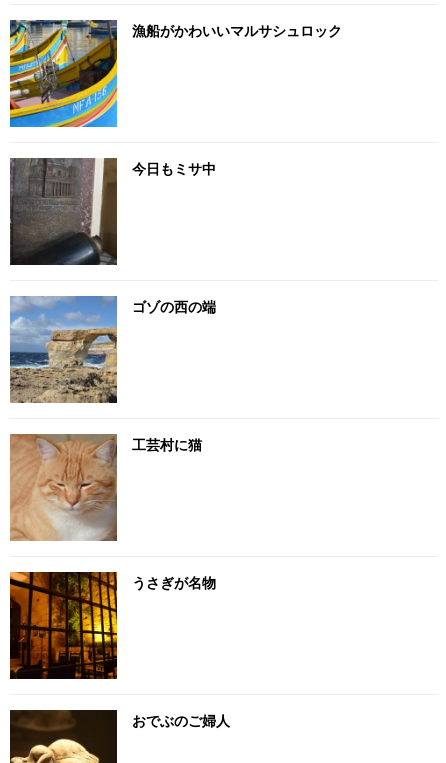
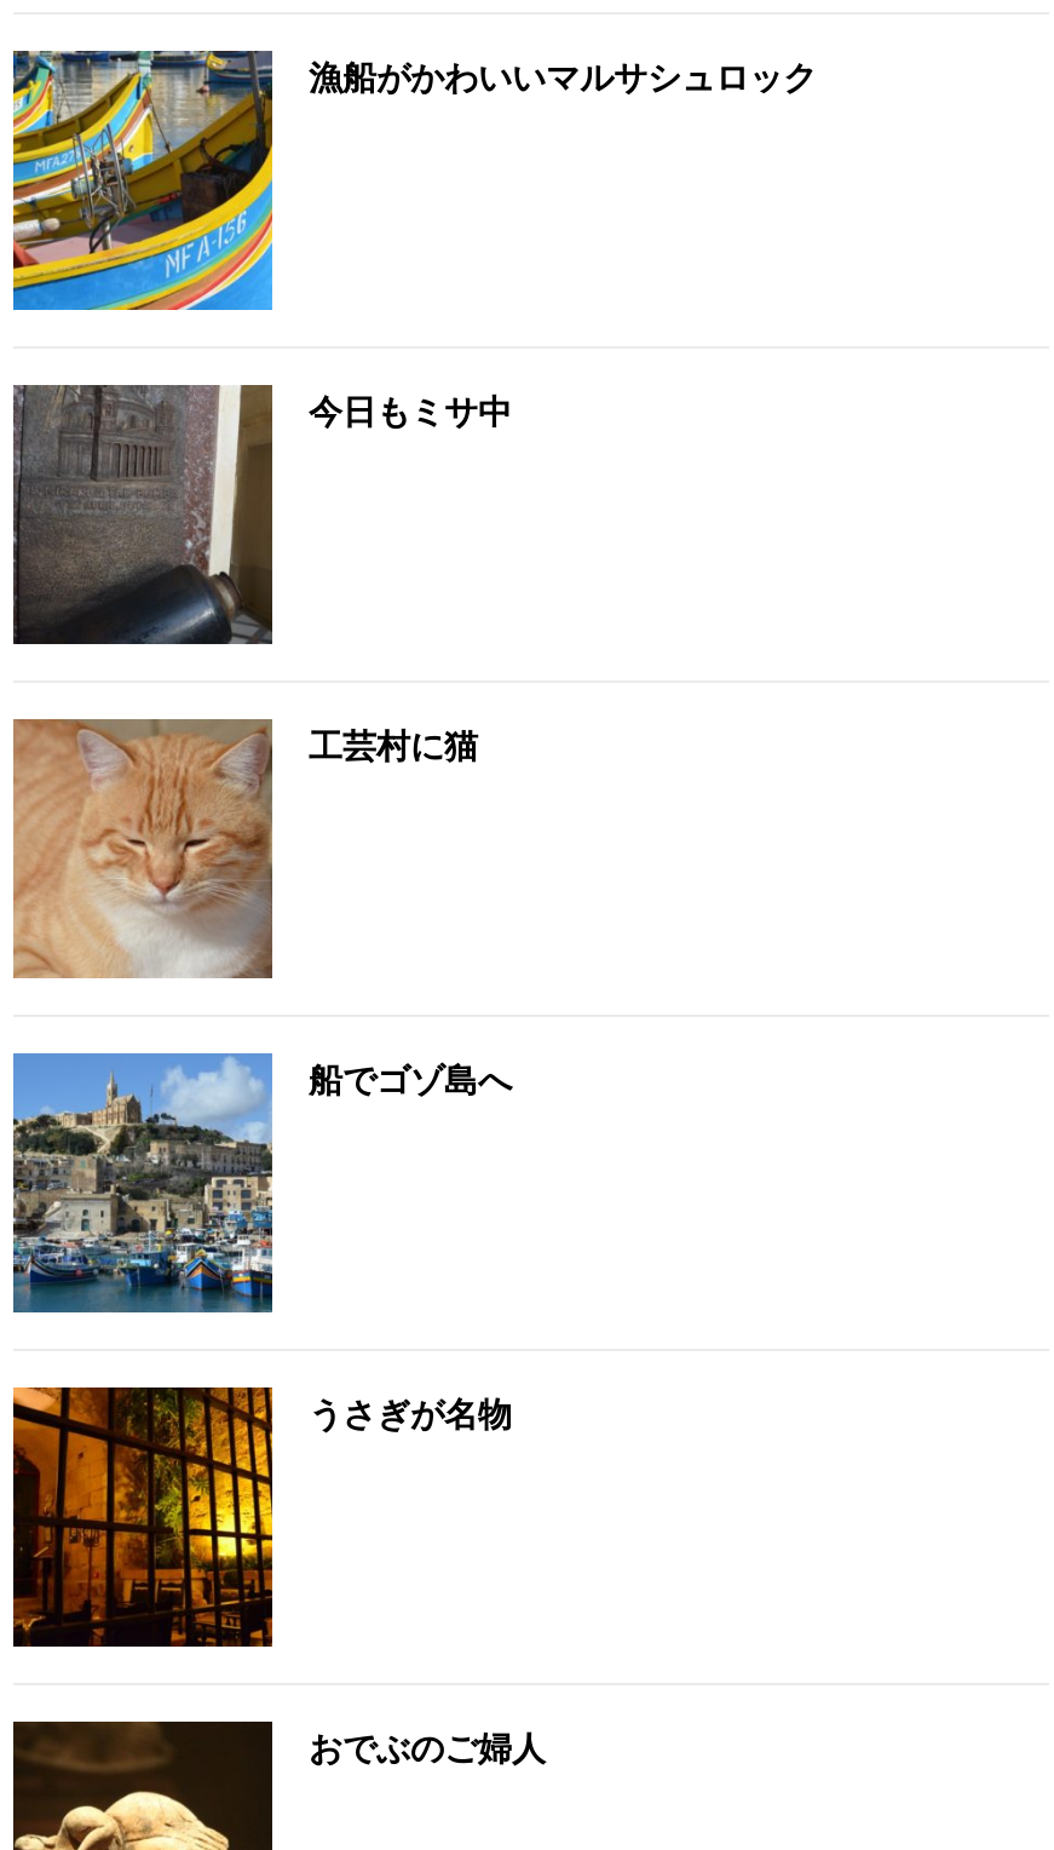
[9,296,216,403] [image] | ゴゾの西の端 -> none
moved [9,433,202,542] -> [11,717,478,981]: [image] | 工芸村に猫
none -> [11,1051,512,1315] [image] | 船でゴゾ島へ

